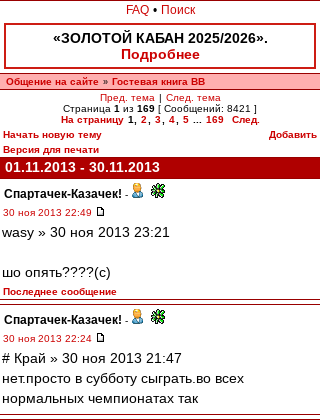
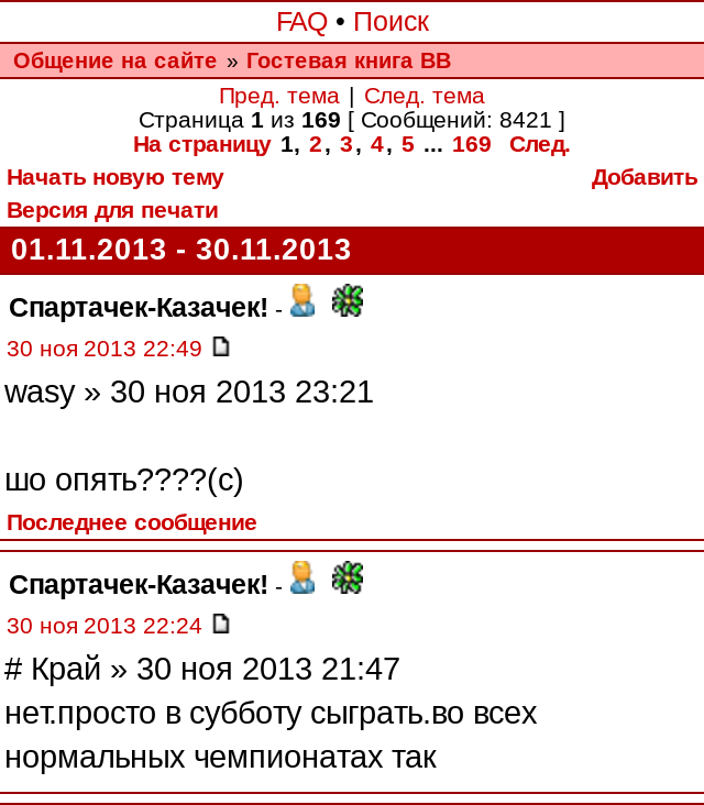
[52,30,267,62] «ЗОЛОТОЙ КАБАН 2025/2026». | Подробнее -> none

